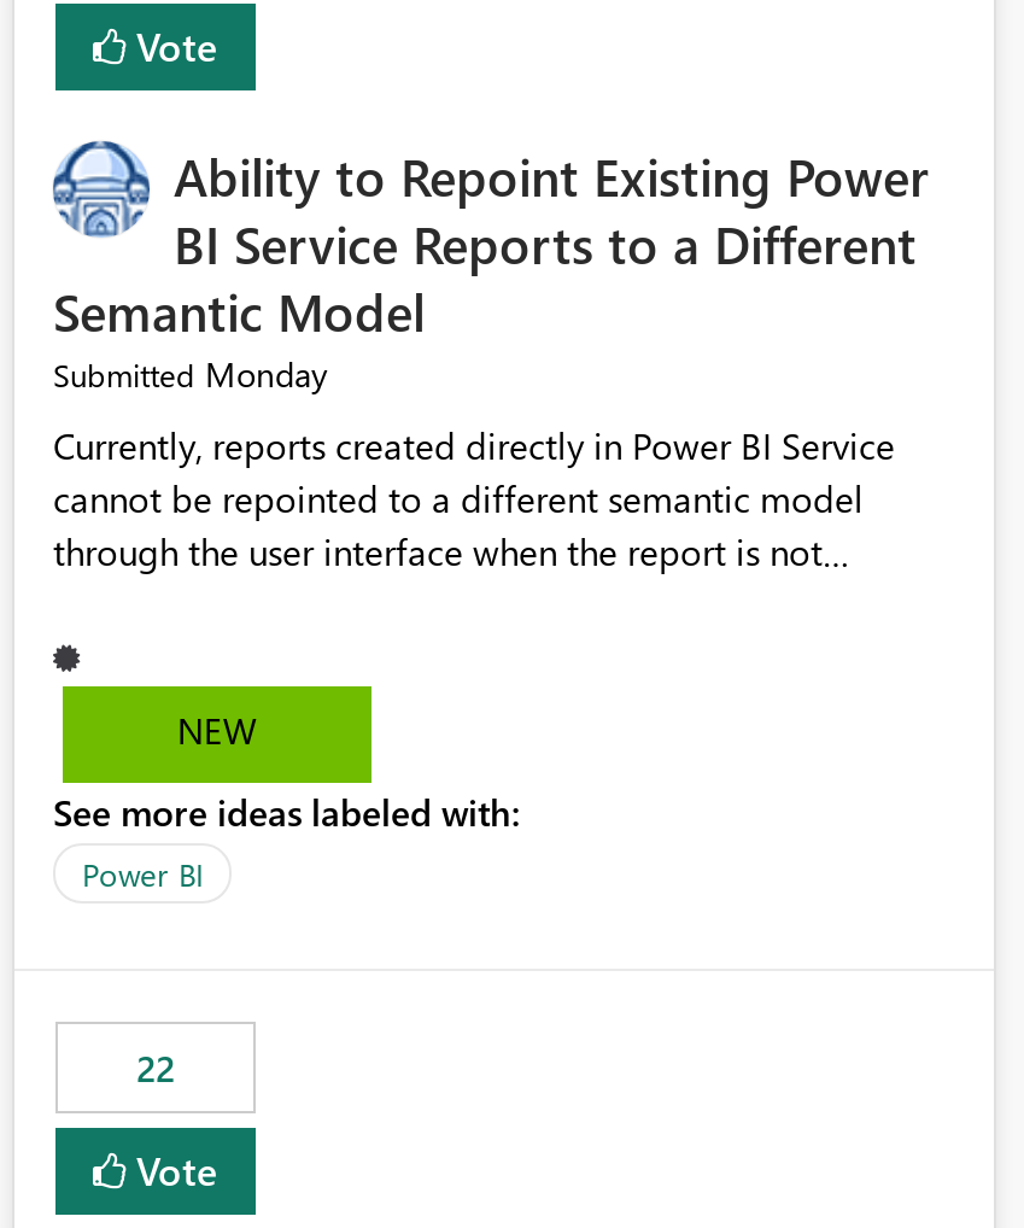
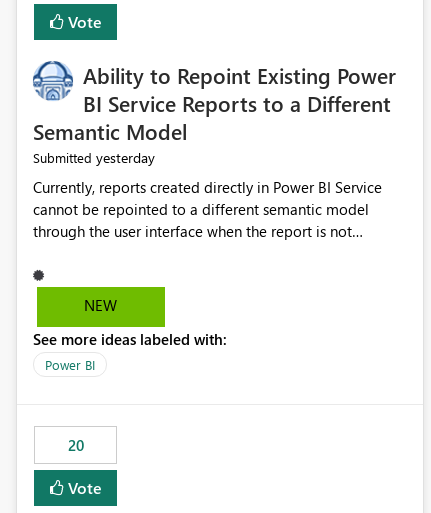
[53,352,328,398] Submitted Monday -> [33,148,155,167] Submitted yesterday
[136,1044,175,1093] 22 -> [67,435,83,455] 20

